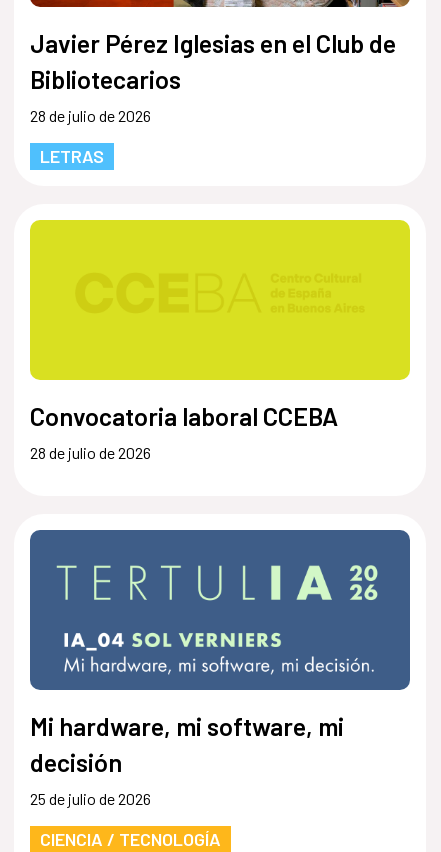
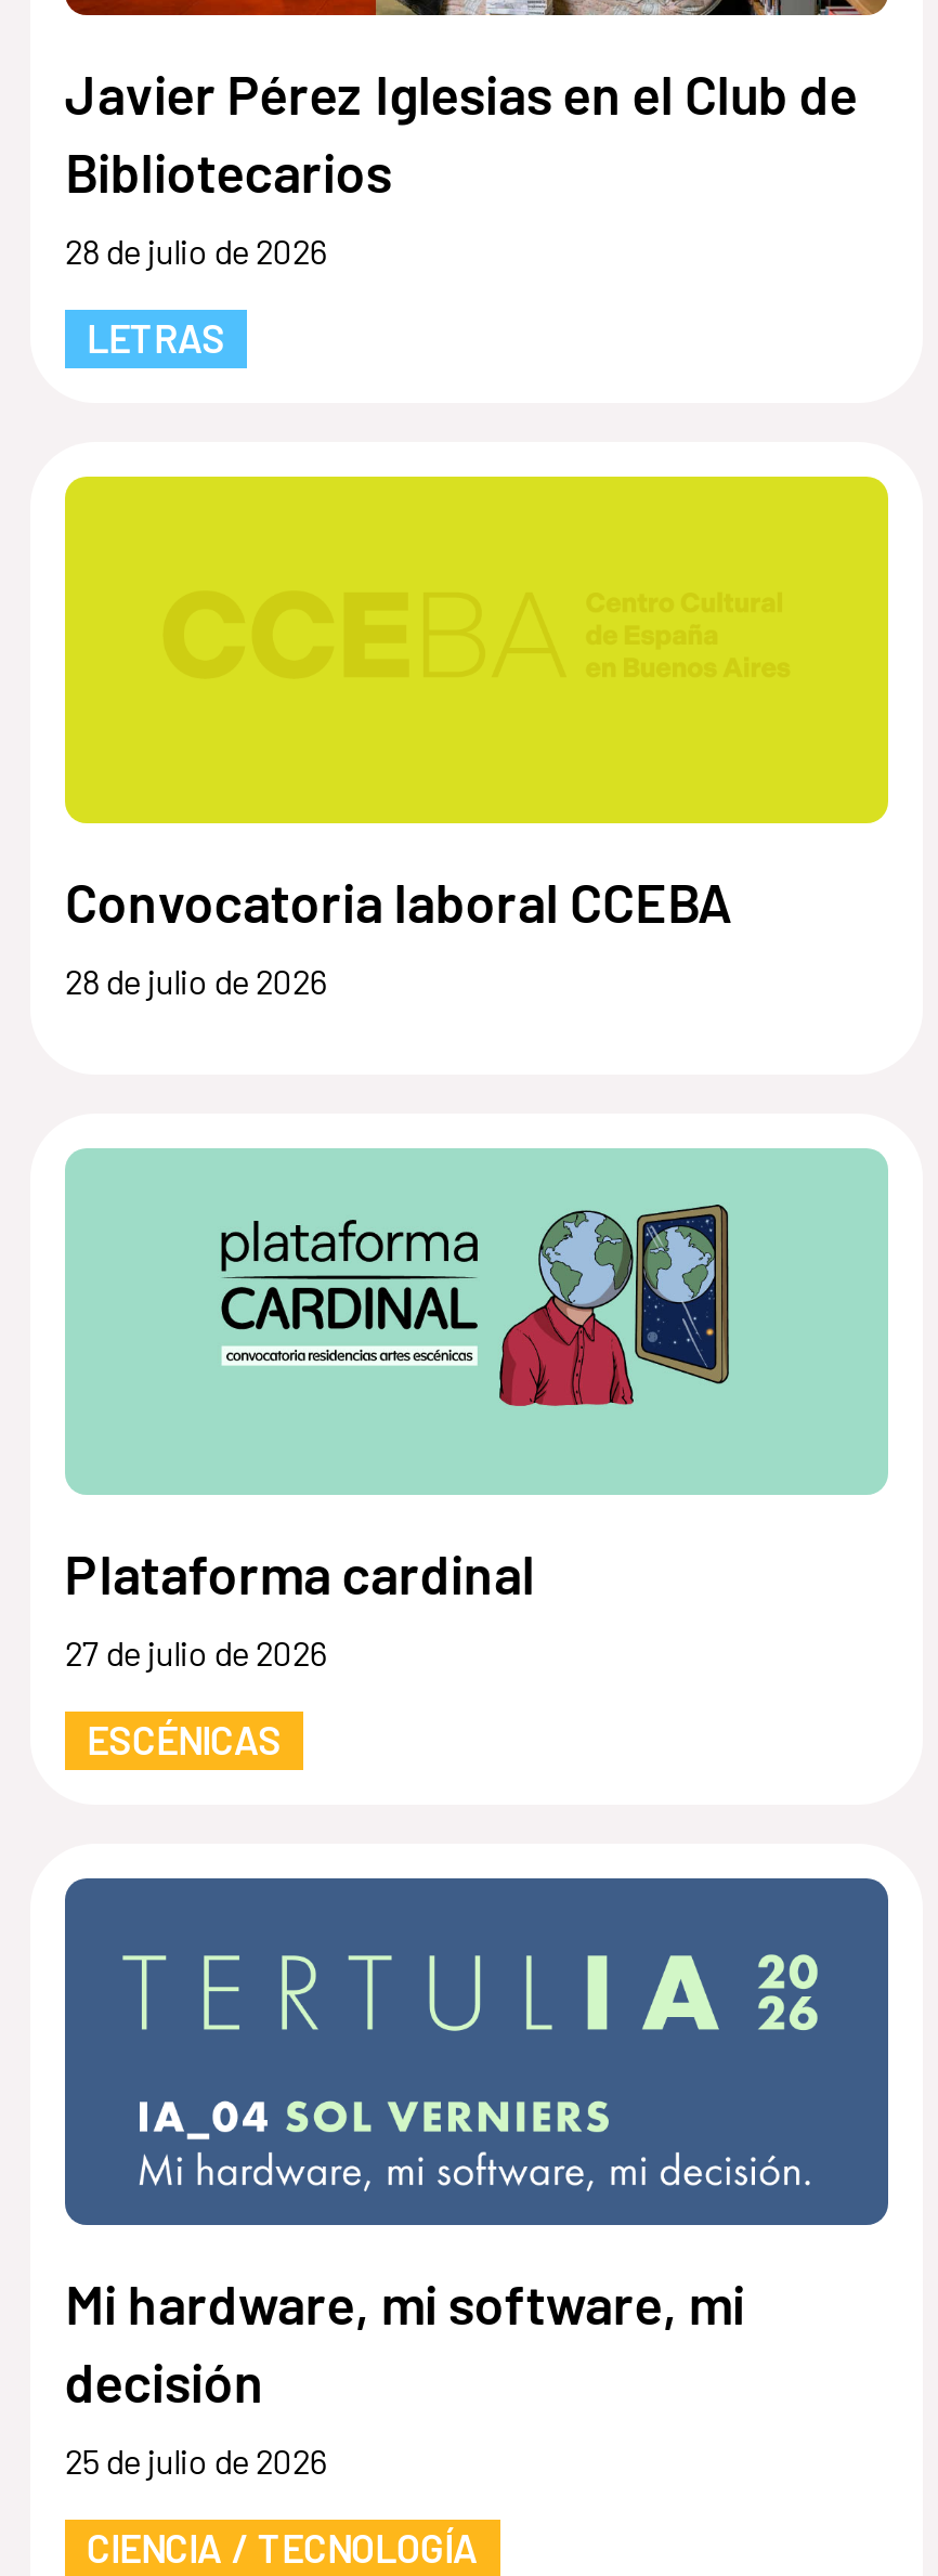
none -> [65,1150,886,1763] [image] | Plataforma cardinal | 27 de julio de 2026 | ESCÉNICAS

